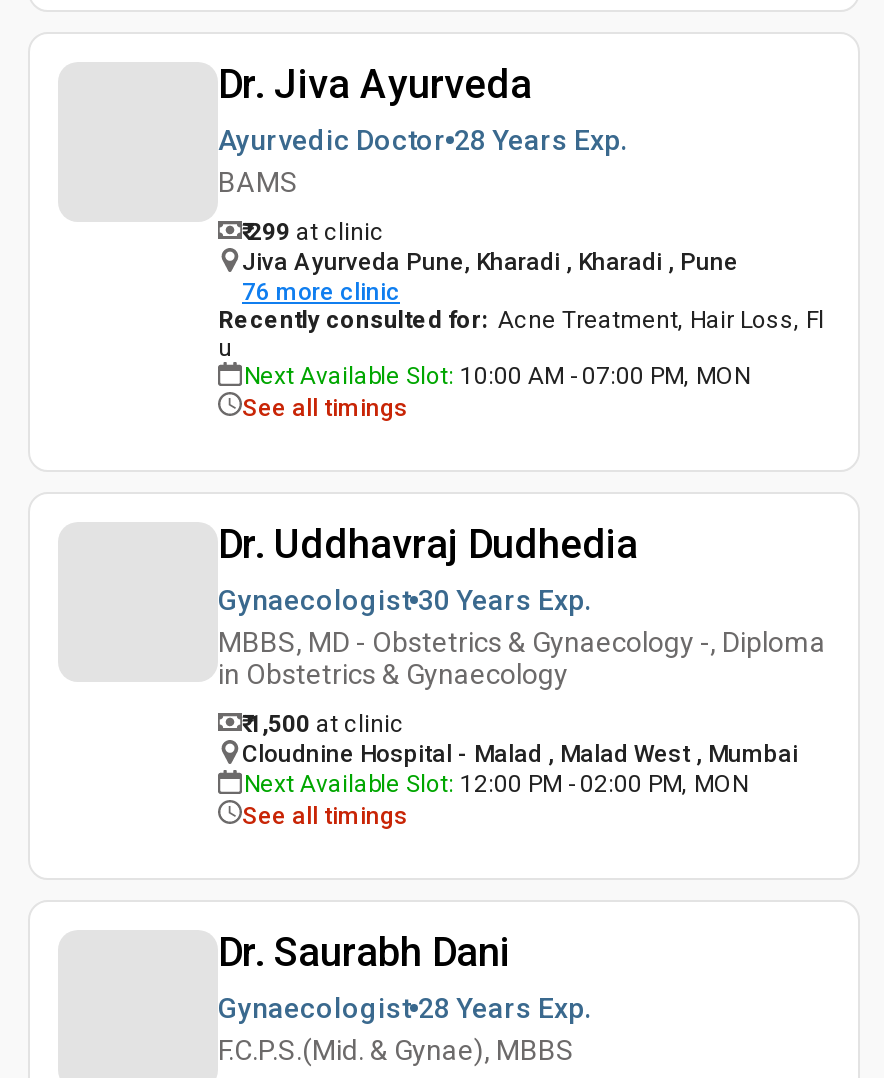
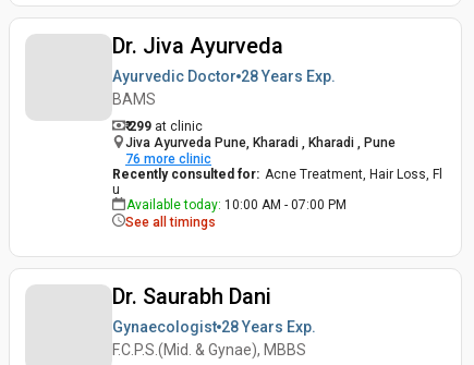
[218,362,826,798] Next Available Slot: 10:00 AM - 07:00 PM, MON | See all timings | Dr. Uddhavraj Dudhedia | Gynaecologist 30 Years Exp. | MBBS, MD - Obstetrics & Gynaecology -, Diploma | in Obstetrics & Gynaecology | ₹ 1,500 at clinic | Cloudnine Hospital - Malad , Malad West , Mumbai | Next Available Slot: 12:00 PM - 02:00 PM, MON -> [126,197,347,212] Available today: 10:00 AM - 07:00 PM

